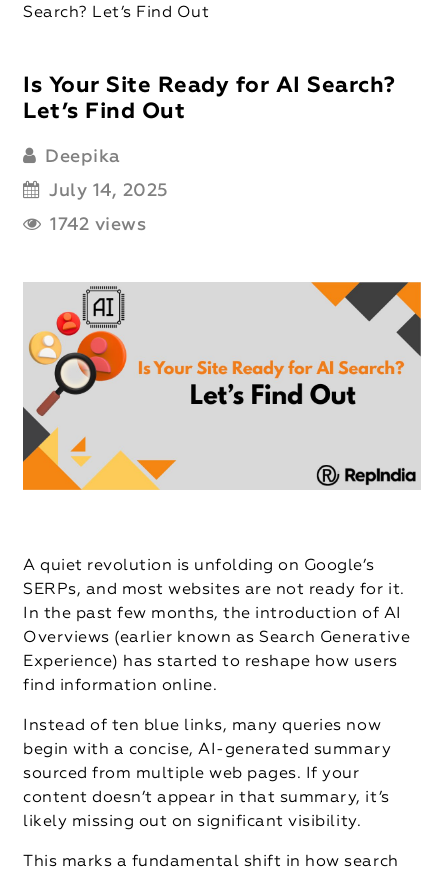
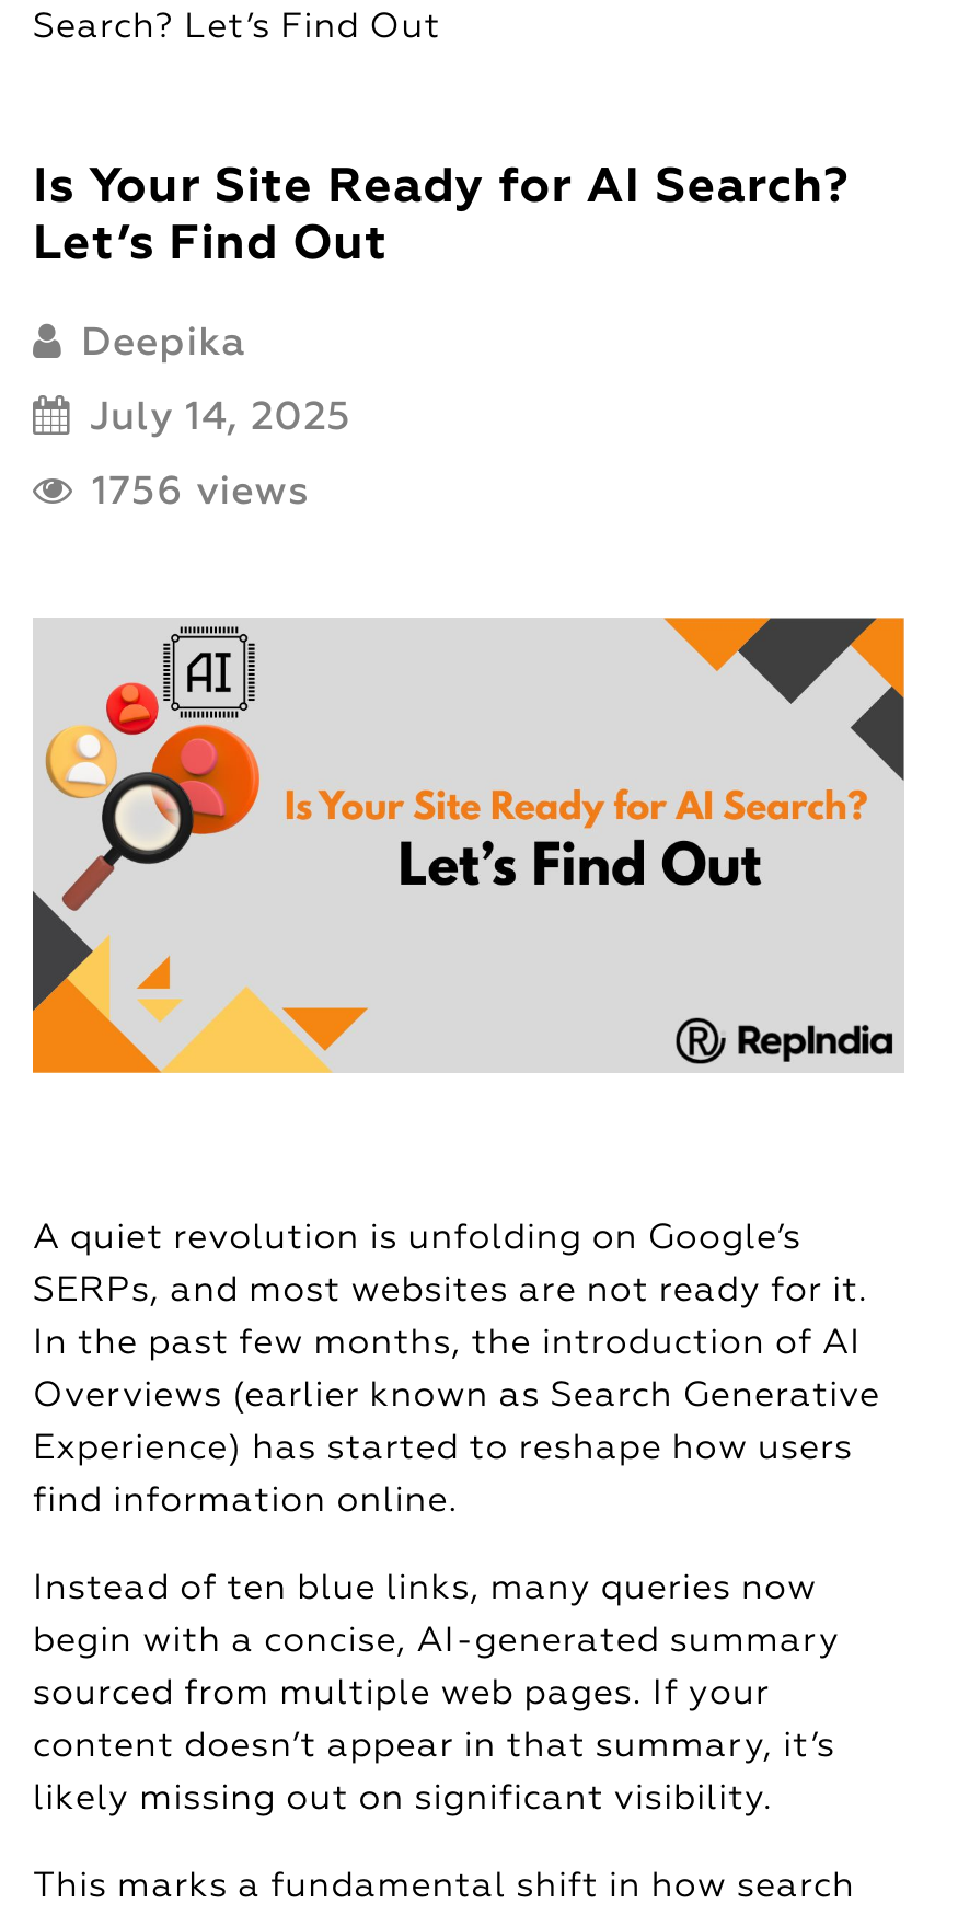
[44,216,146,234] 1742 views -> [80,473,309,512] 1756 views

